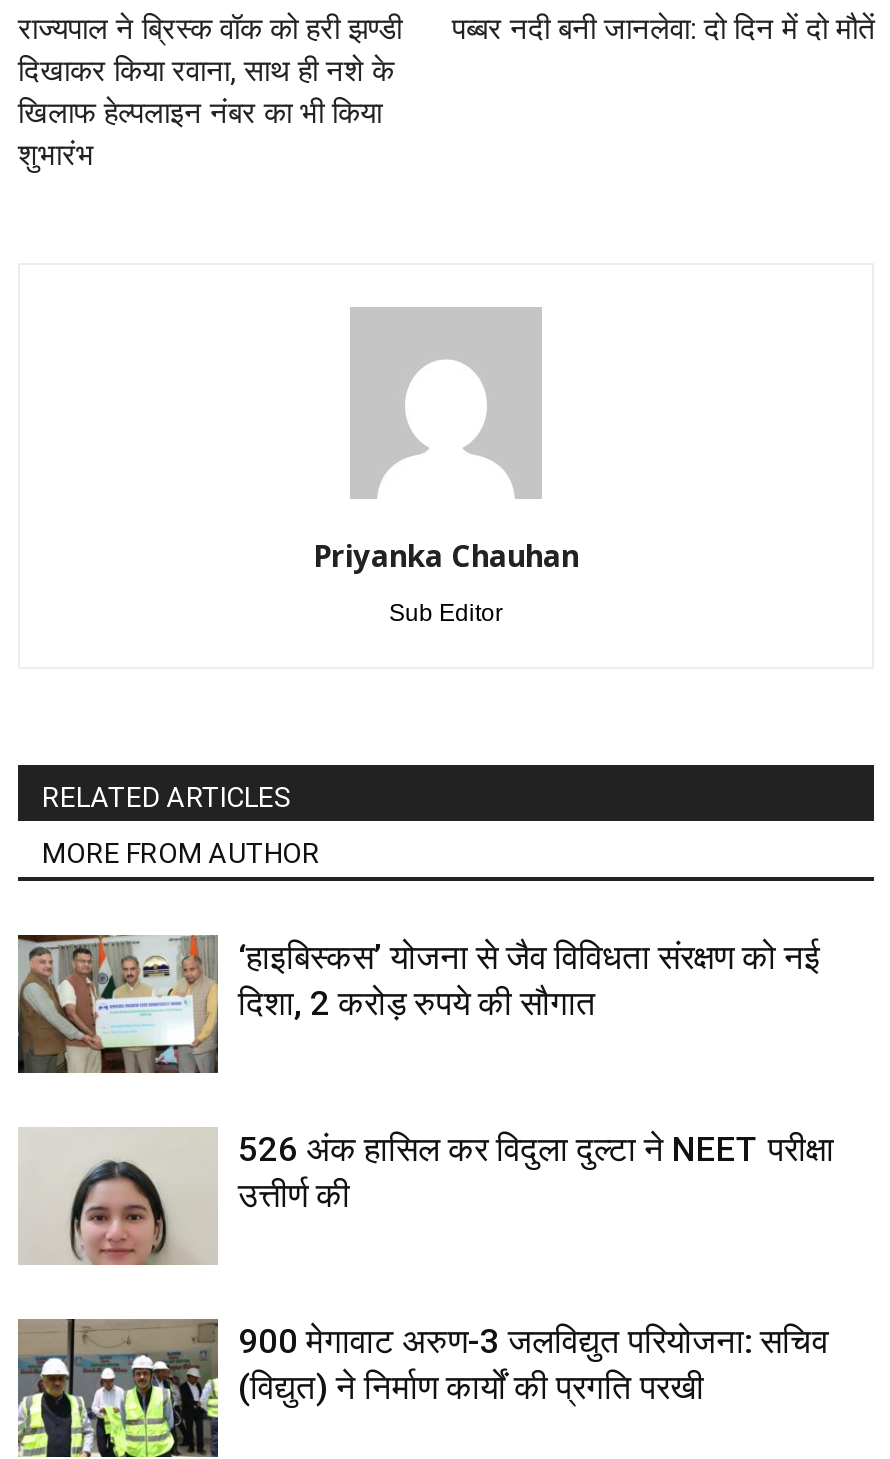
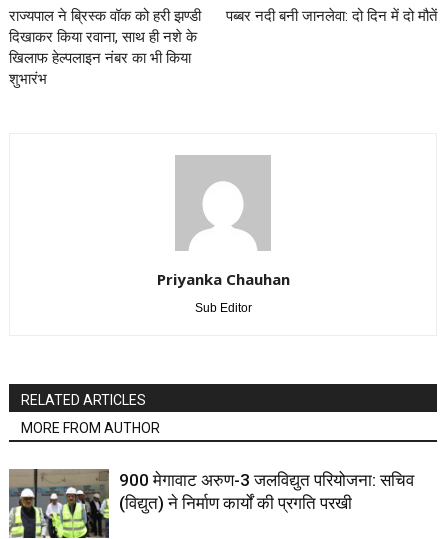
[16,935,820,1075] [image] | ‘हाइबिस्कस’ योजना से जैव विविधता संरक्षण को नई | दिशा, 2 करोड़ रुपये की सौगात -> none
[26,1127,834,1267] [image] | 526 अंक हासिल कर विदुला दुल्टा ने NEET परीक्षा | उत्तीर्ण की -> none

